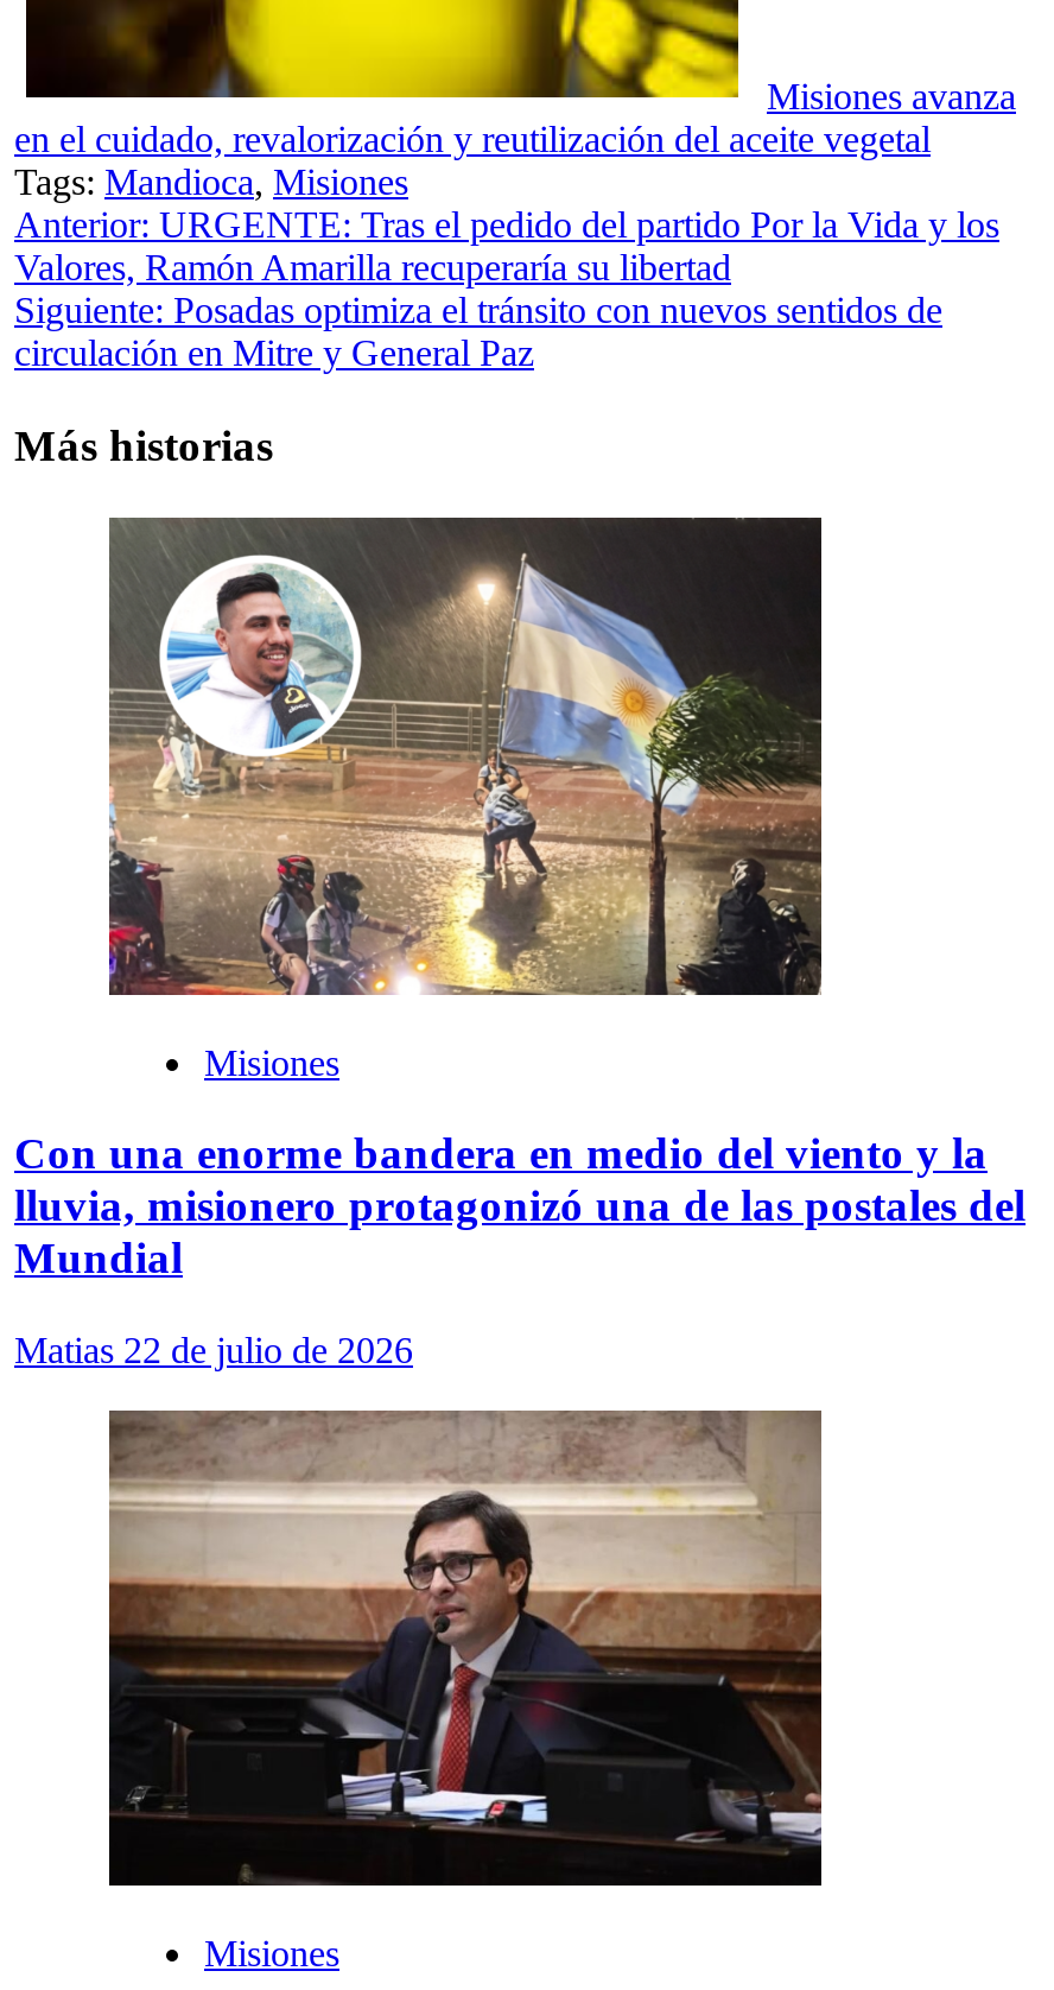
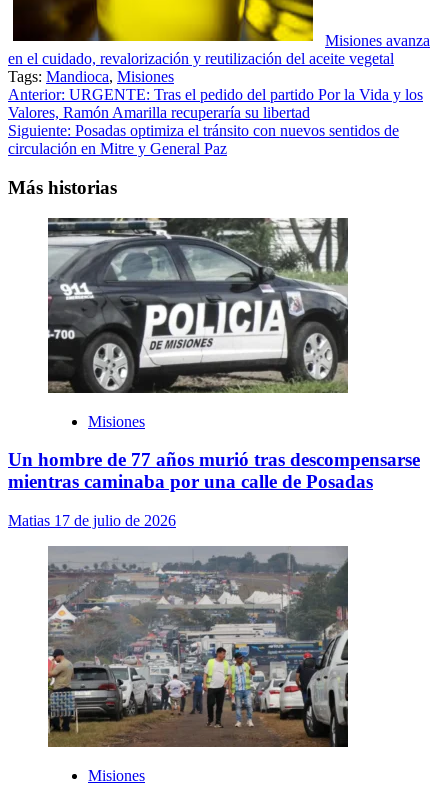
[107,515,824,997] [image] -> [47,218,348,394] [image]
[14,1129,1026,1283] Con una enorme bandera en medio del viento y la | lluvia, misionero protagonizó una de las postales del | Mundial -> [8,449,420,492] Un hombre de 77 años murió tras descompensarse | mientras caminaba por una calle de Posadas
[14,1330,413,1370] Matias 22 de julio de 2026 -> [8,512,176,529] Matias 17 de julio de 2026
[107,1411,824,1888] [image] -> [47,546,348,748] [image]

